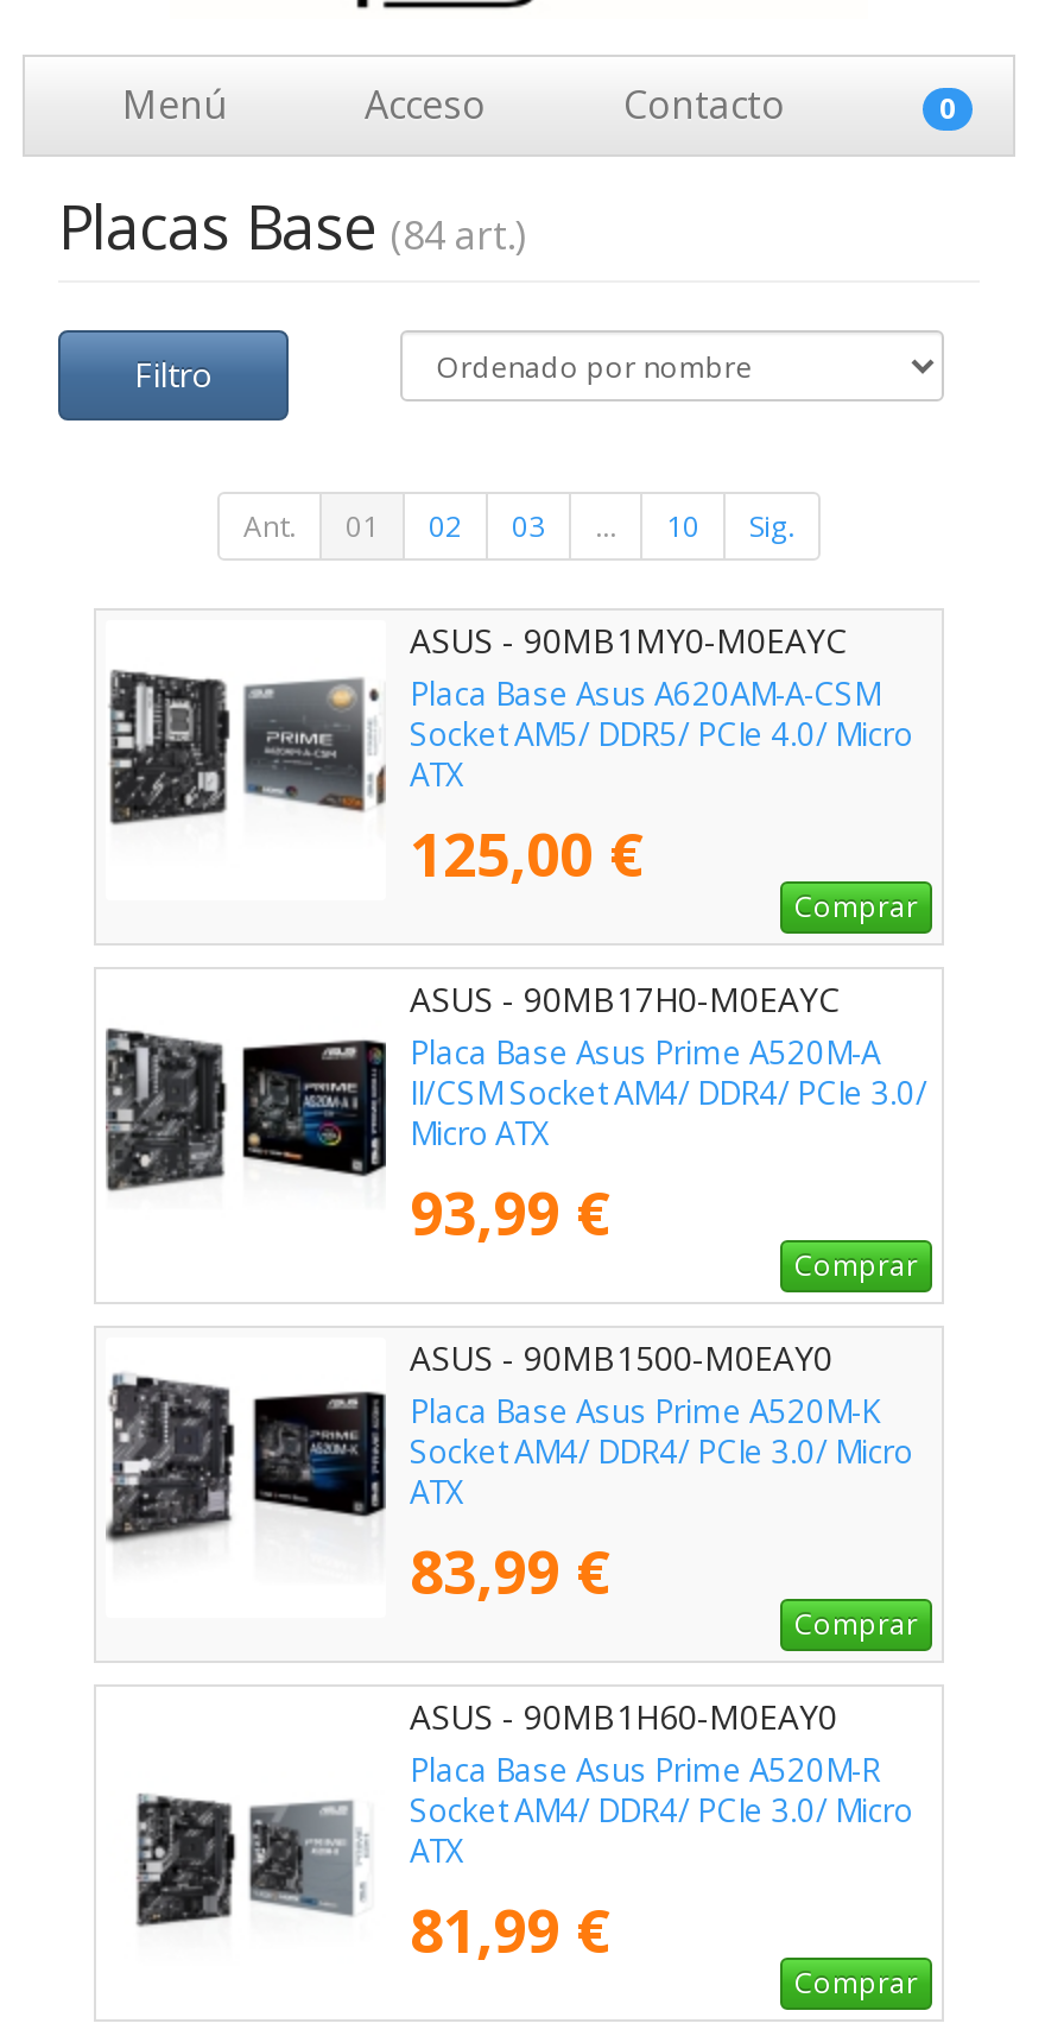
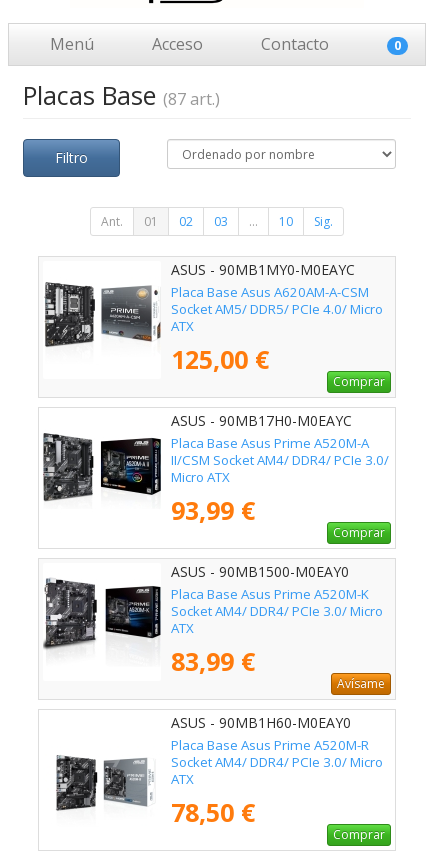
[58,185,526,266] Placas Base (84 art.) -> [23,78,220,112] Placas Base (87 art.)
[794,1604,918,1644] Comprar -> [337,675,385,692] Avísame
[410,1889,609,1970] 81,99 € -> [171,795,255,829] 78,50 €

